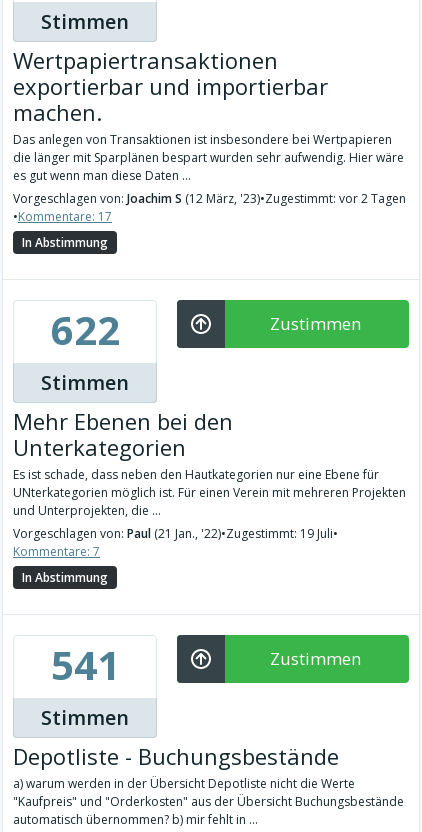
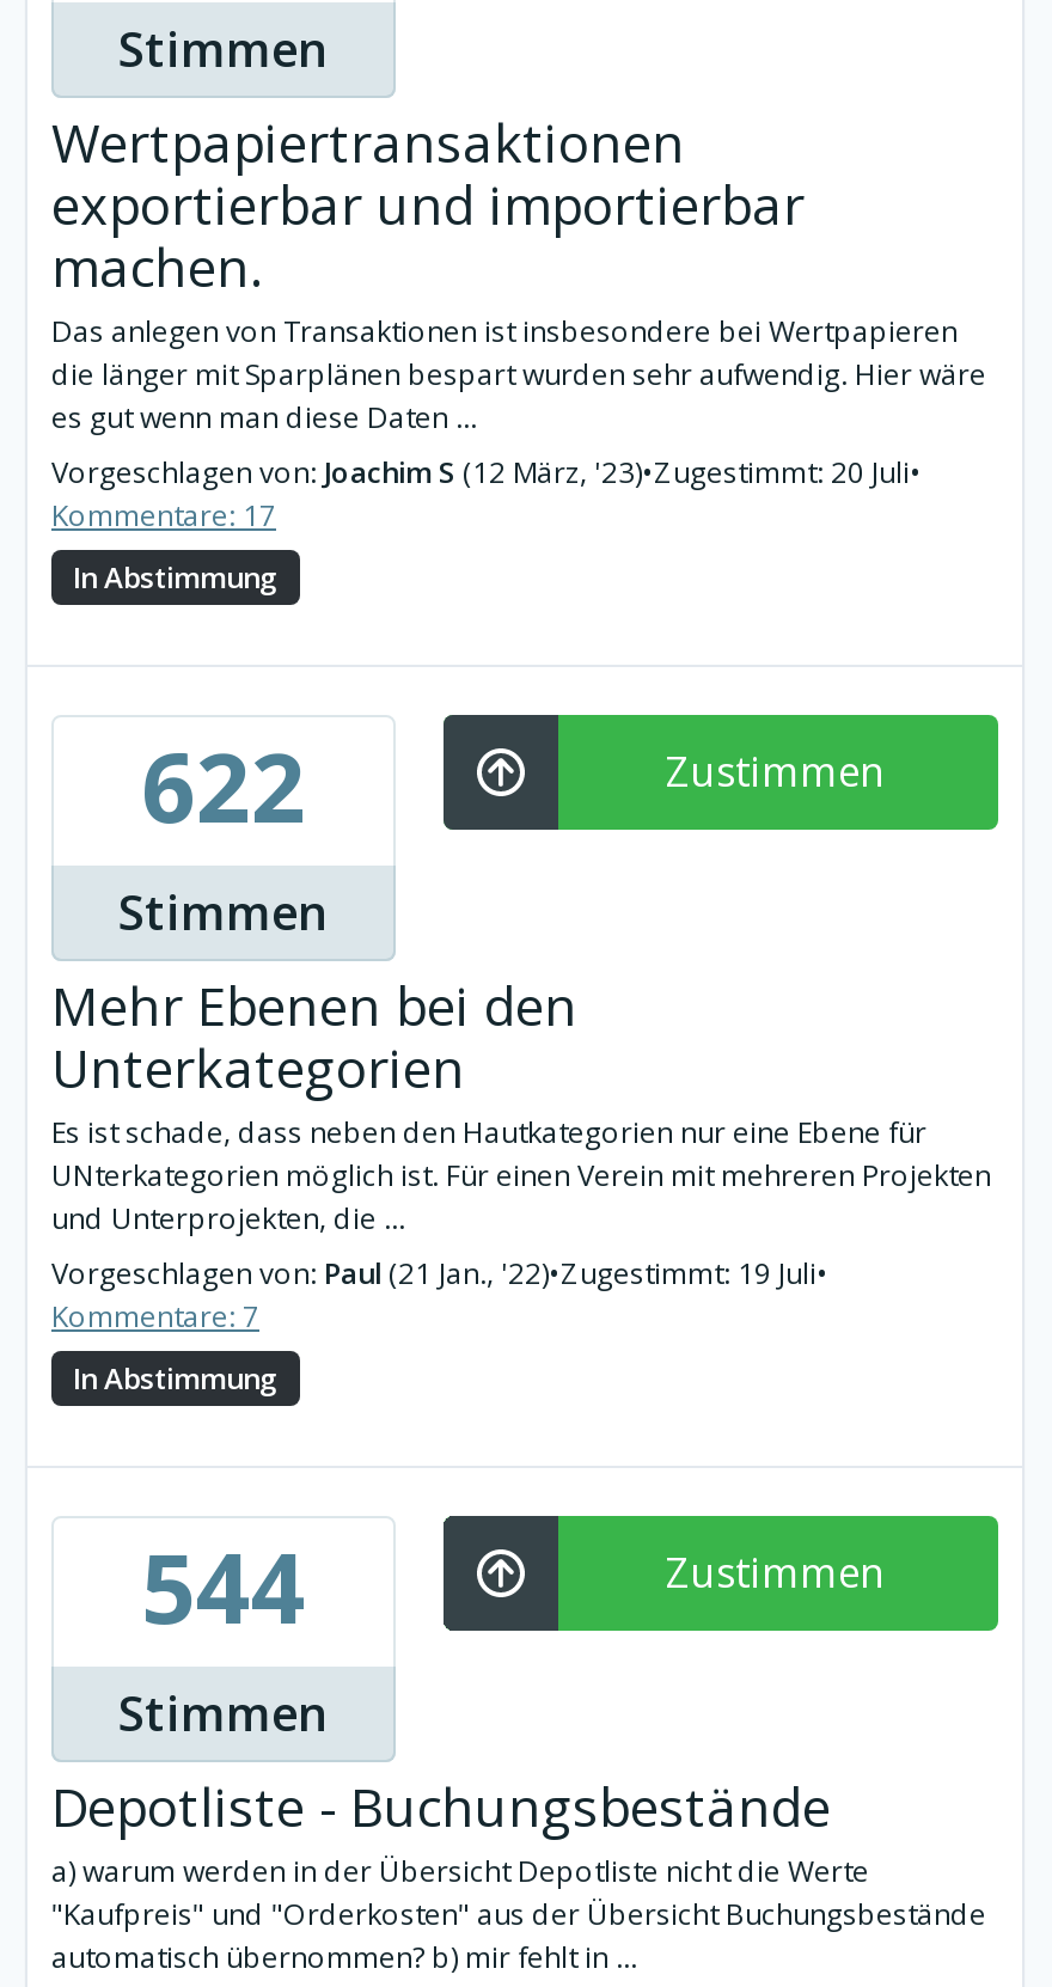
[13,190,406,225] Vorgeschlagen von: Joachim S (12 März, '23)•Zugestimmt: vor 2 Tagen | •Kommentare: 17 -> [51,452,922,536] Vorgeschlagen von: Joachim S (12 März, '23)•Zugestimmt: 20 Juli• | Kommentare: 17
[50,637,119,692] 541 -> [141,1521,306,1652] 544

